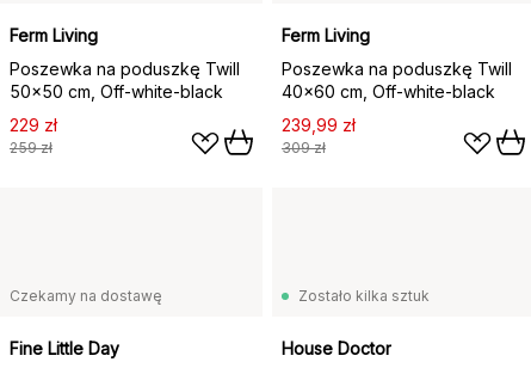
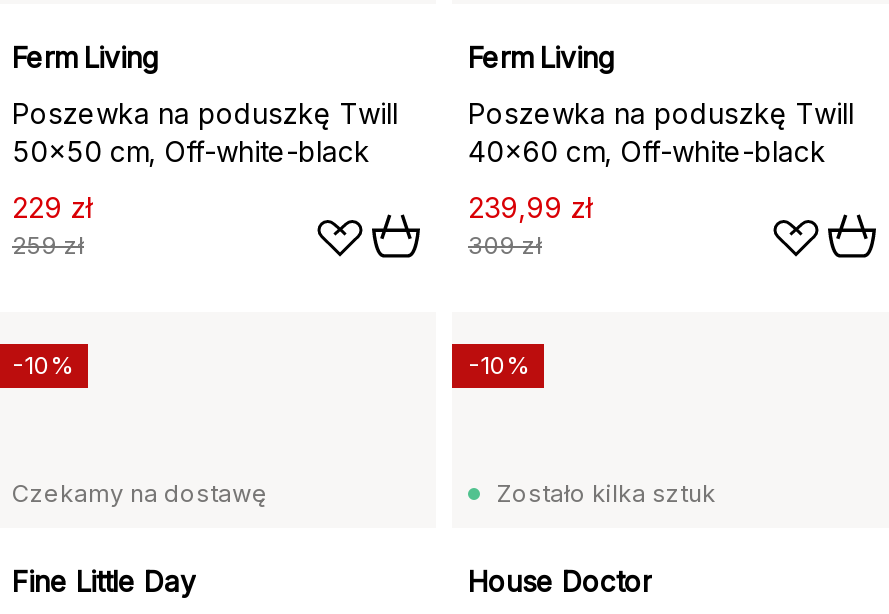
none -> [12,350,72,380] -10%
none -> [468,350,528,380] -10%

